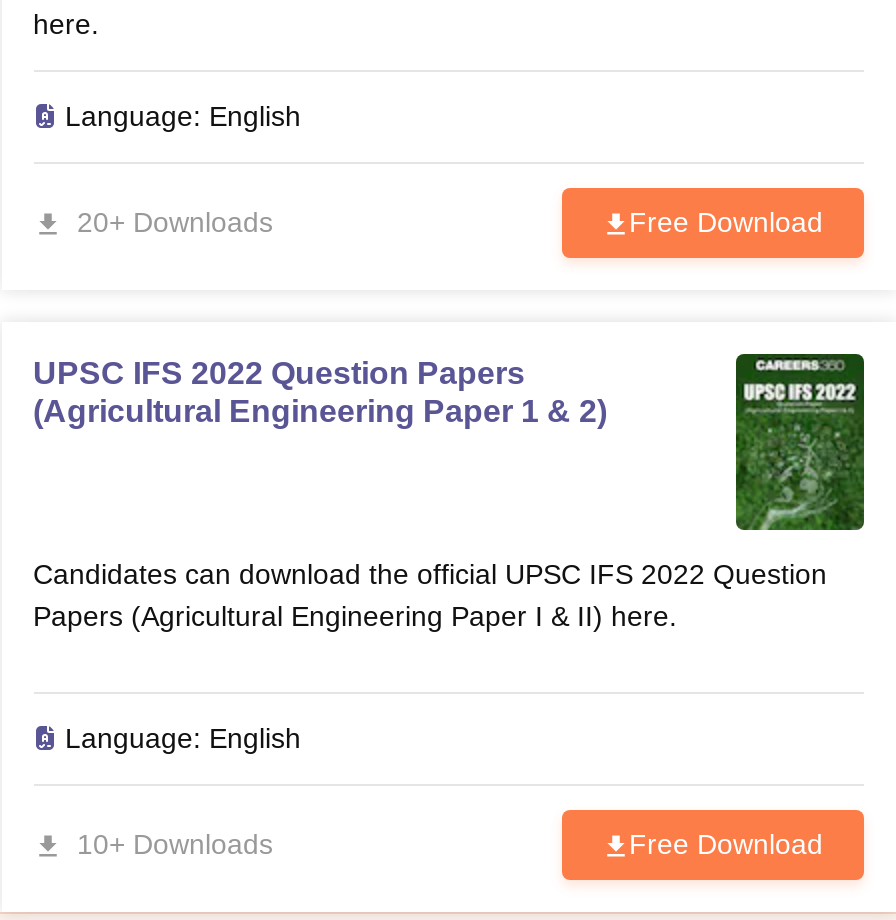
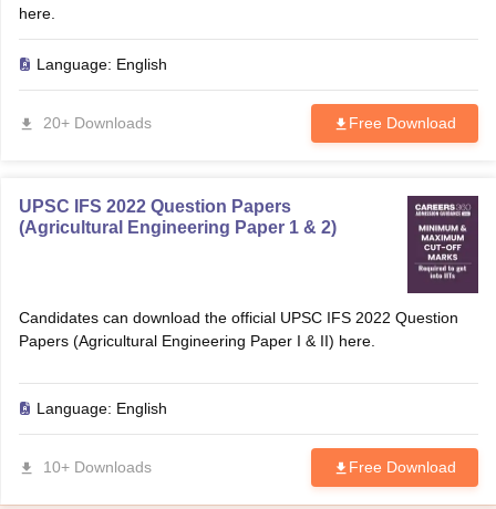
[734,354,866,532] [image] -> [406,195,478,294] [image]

